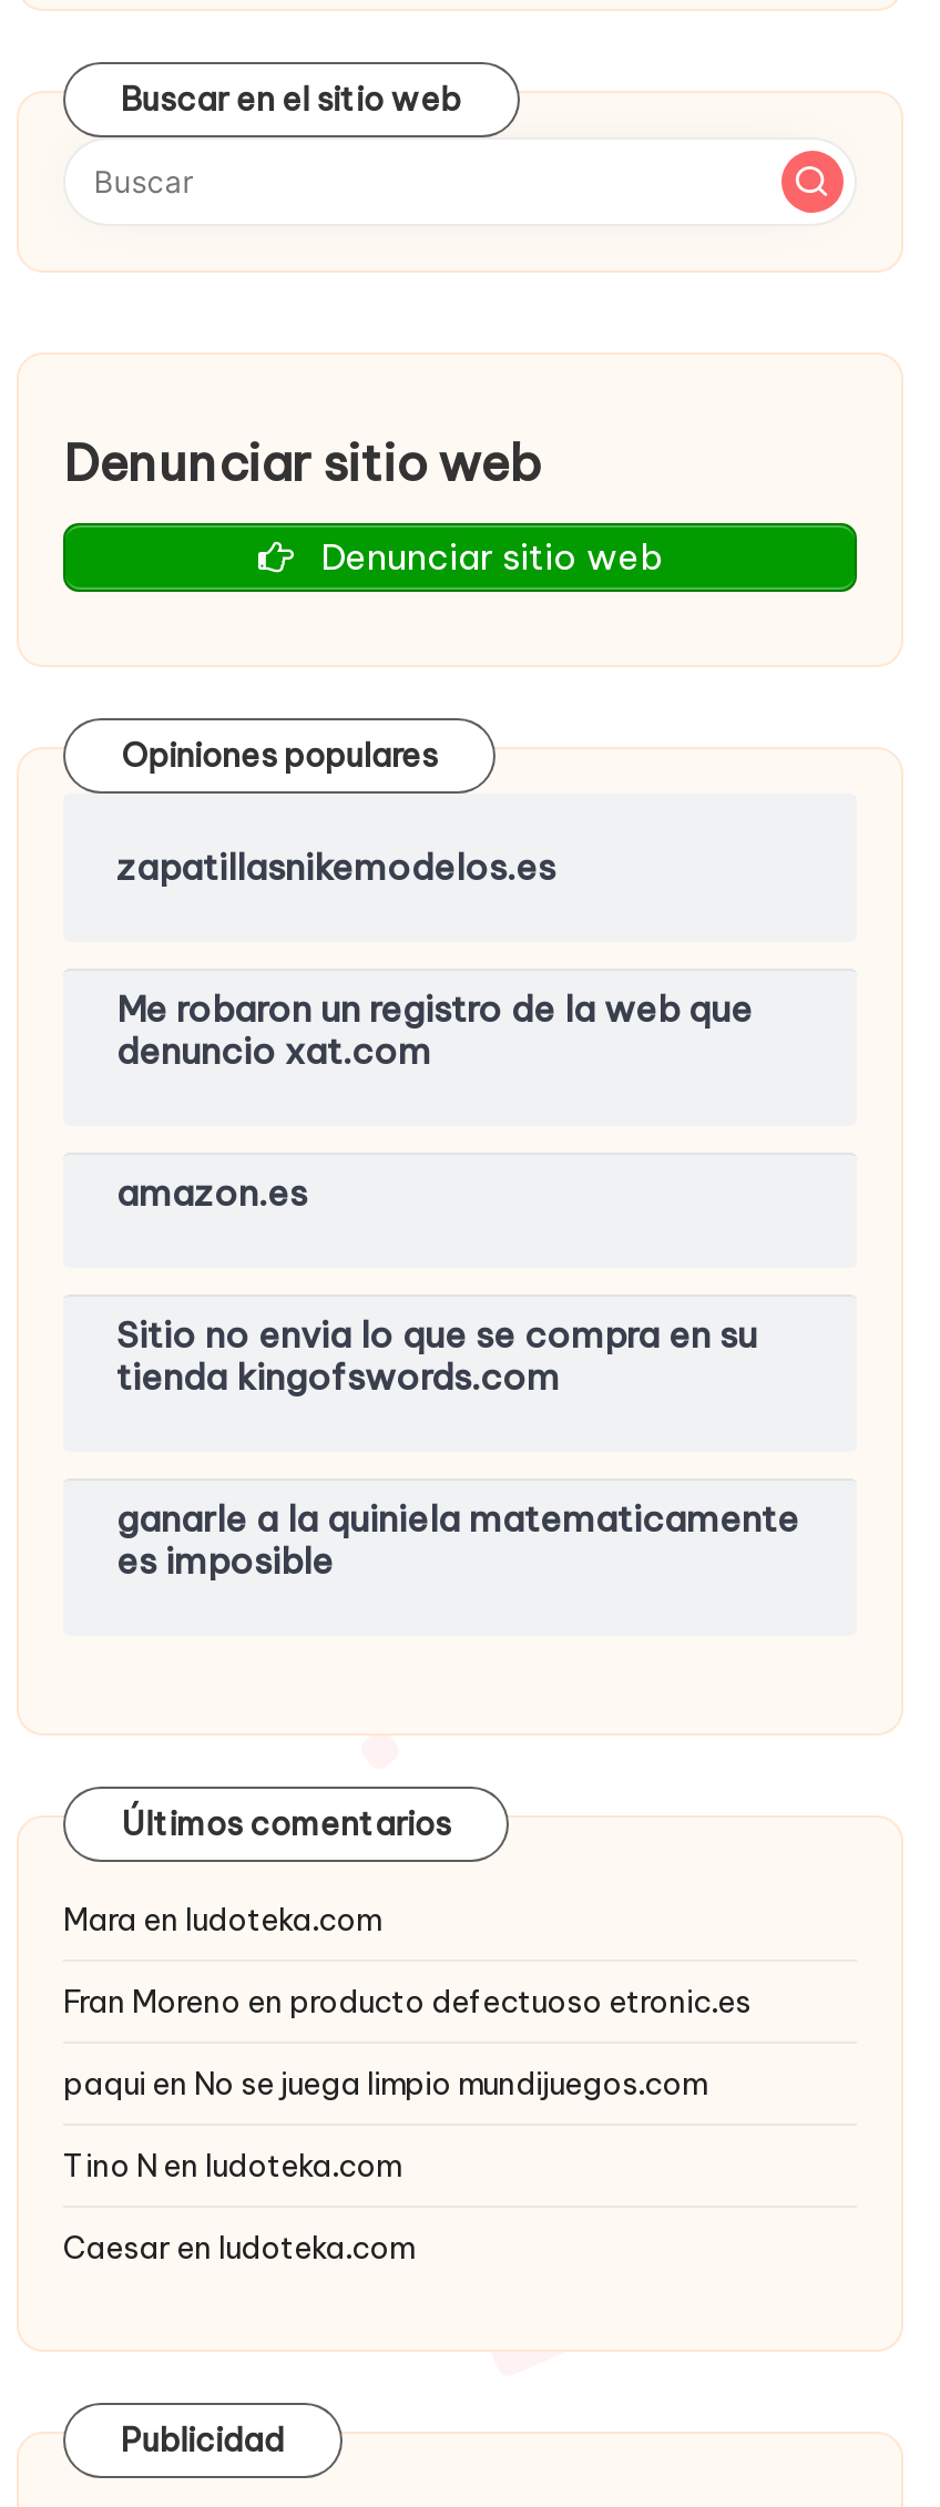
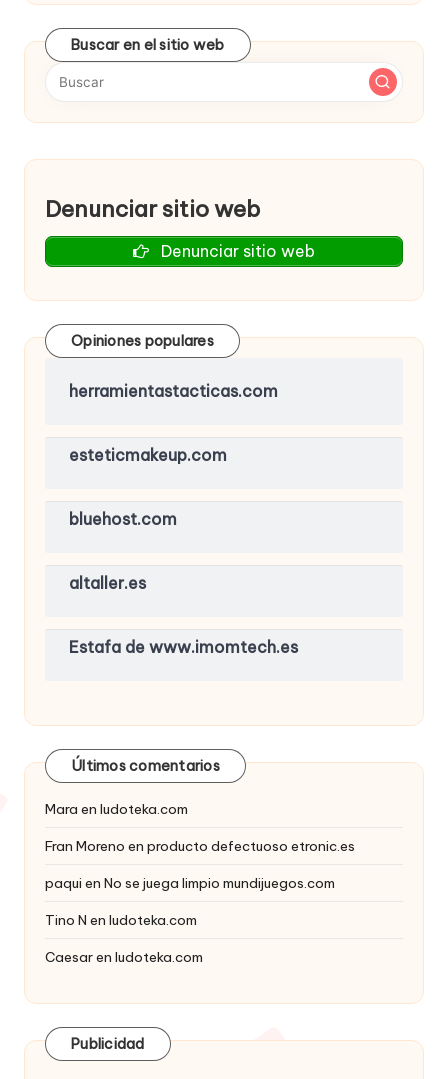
[116,845,555,889] zapatillasnikemodelos.es -> [69,381,278,401] herramientastacticas.com
[116,987,753,1073] Me robaron un registro de la web que | denuncio xat.com -> [69,445,227,465] esteticmakeup.com
[116,1171,307,1215] amazon.es -> [69,509,177,529] bluehost.com
[116,1313,757,1399] Sitio no envia lo que se compra en su | tienda kingofswords.com -> [69,573,146,593] altaller.es
[116,1497,799,1583] ganarle a la quiniela matematicamente | es imposible -> [69,637,298,657] Estafa de www.imomtech.es

